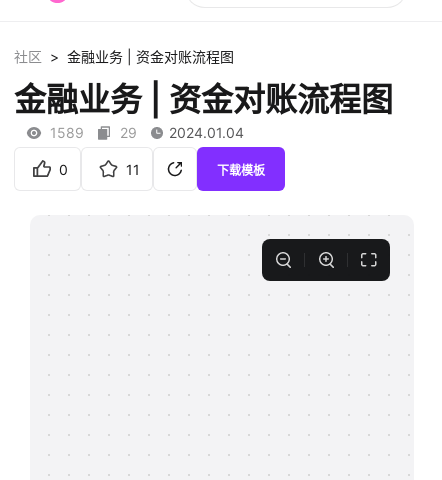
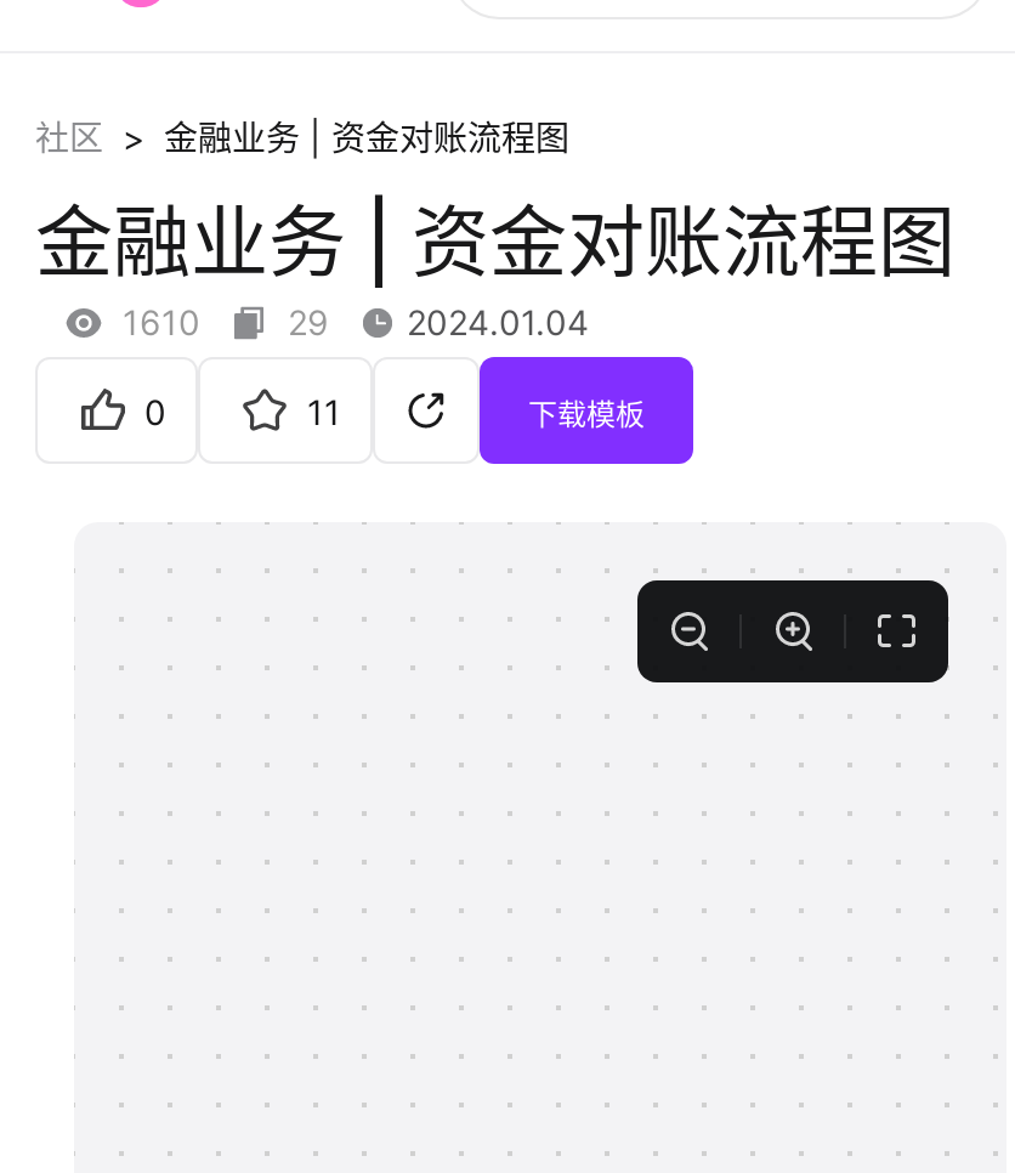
[50,124,84,141] 1589 -> [123,301,200,342] 1610

